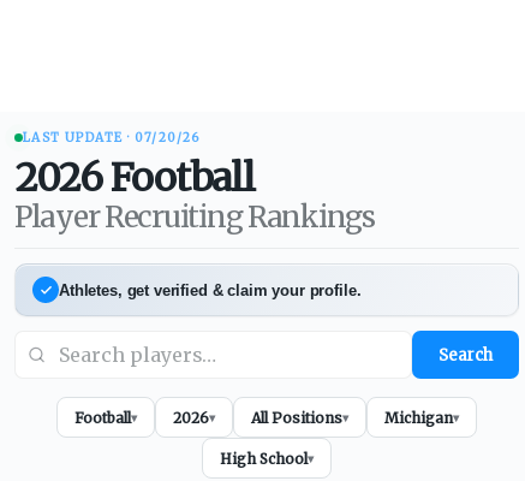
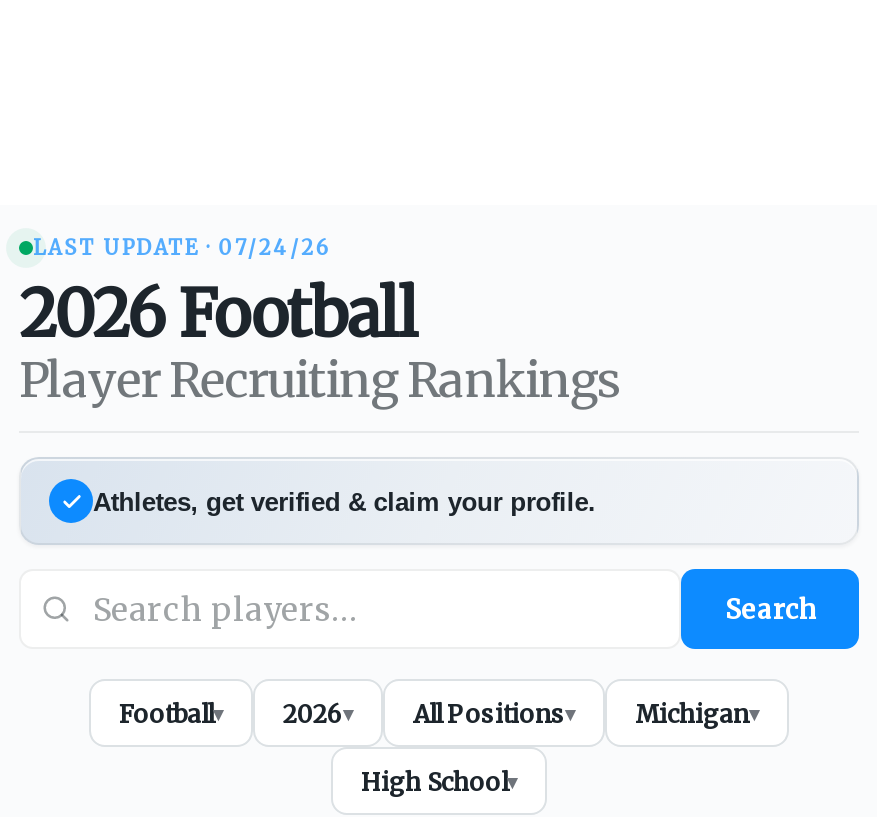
[23,130,200,146] LAST UPDATE · 07/20/26 -> [33,235,331,261] LAST UPDATE · 07/24/26

